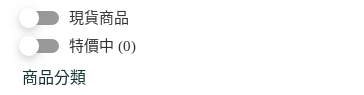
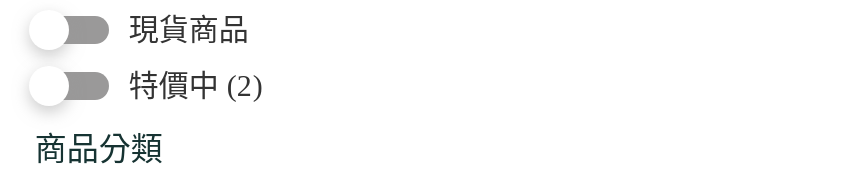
[69,38,136,54] 特價中(0) -> [129,71,263,103] 特價中(2)

